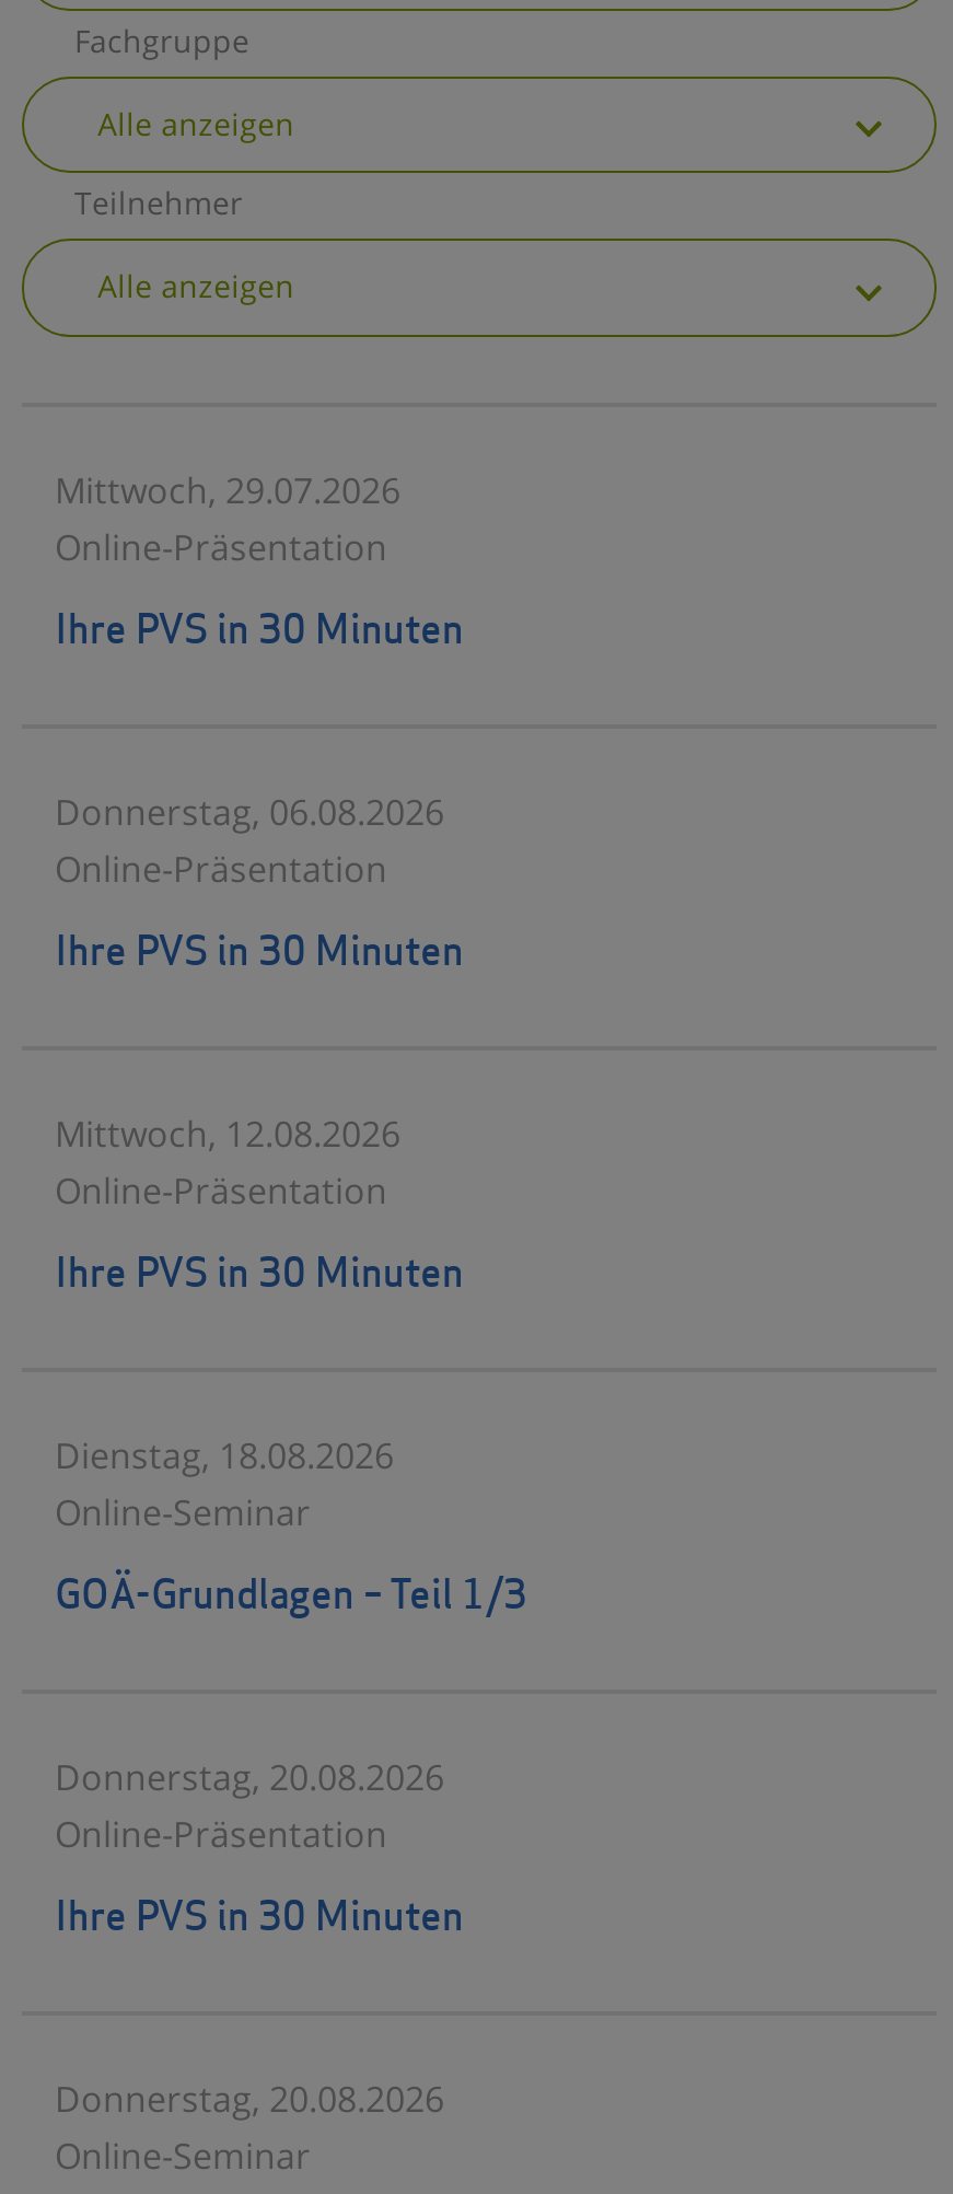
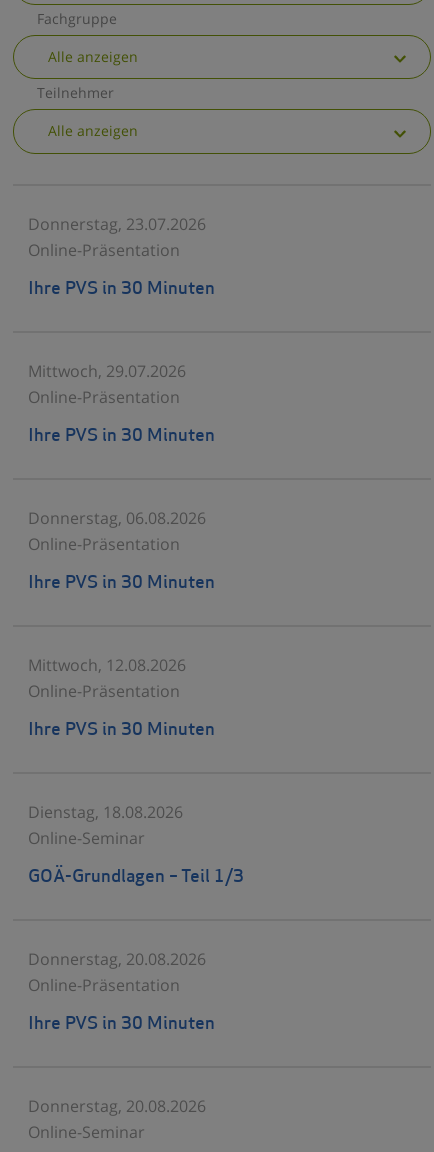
none -> [28,212,215,298] Donnerstag, 23.07.2026 | Online-Präsentation | Ihre PVS in 30 Minuten

